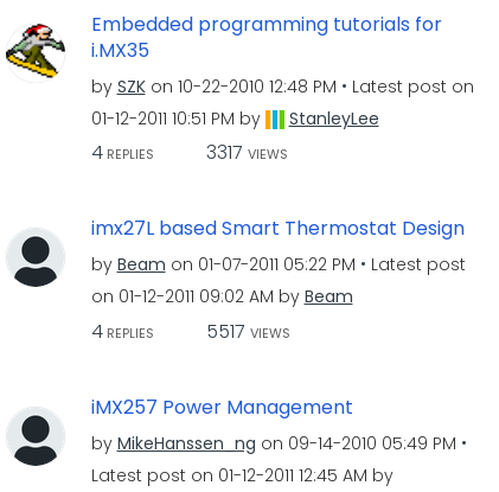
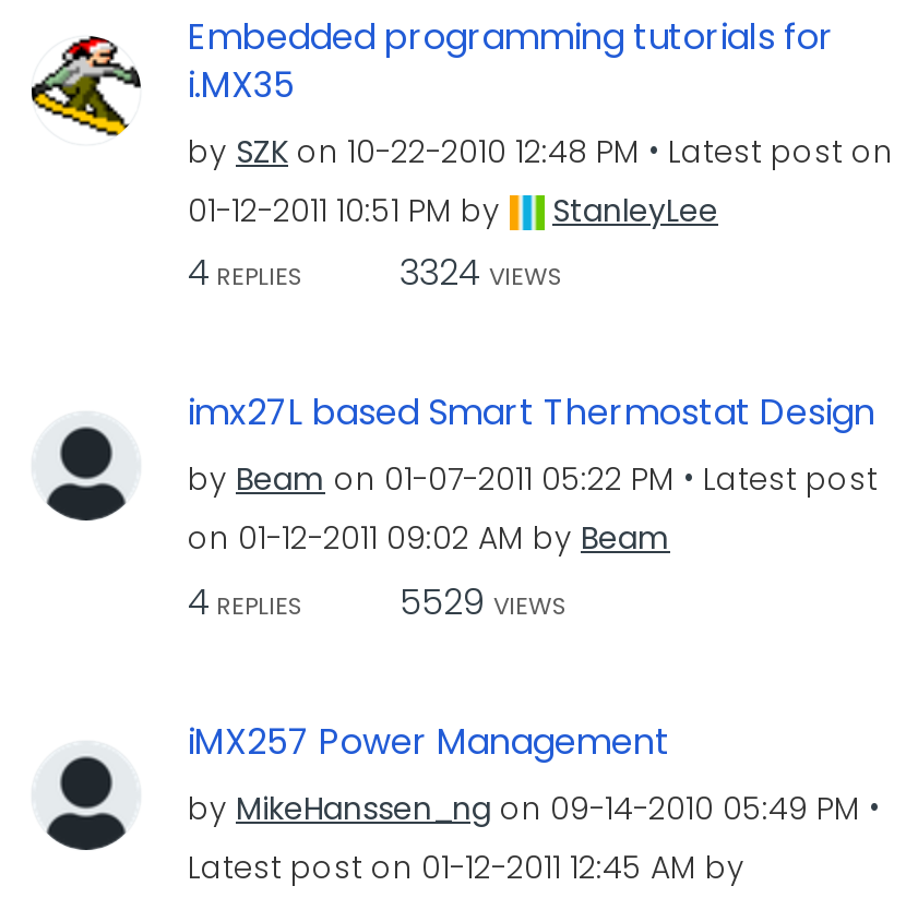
[91,139,287,166] 4 REPLIES 3317 VIEWS -> [188,248,563,298] 4 REPLIES 3324 VIEWS
[91,317,290,344] 4 REPLIES 5517 VIEWS -> [188,576,568,626] 4 REPLIES 5529 VIEWS

